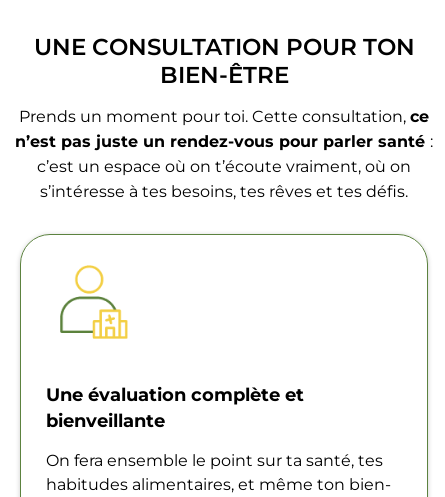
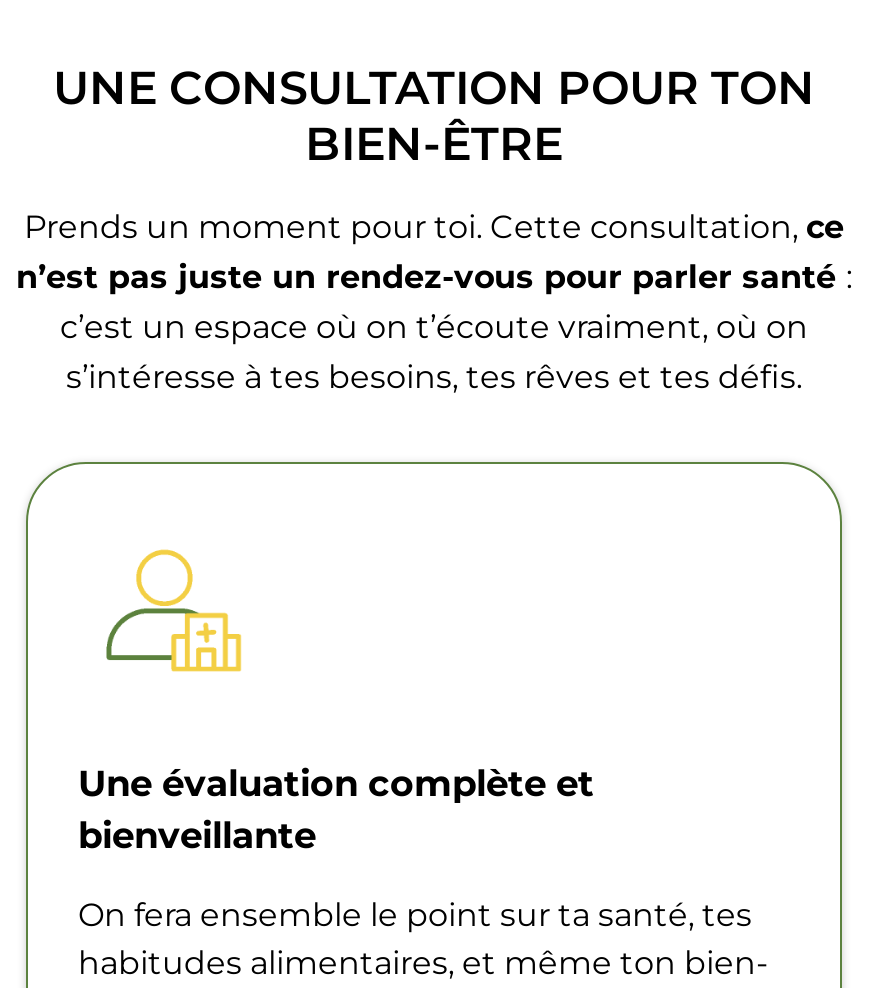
[59,264,117,320] [image] -> [106,524,218,644] [image]

